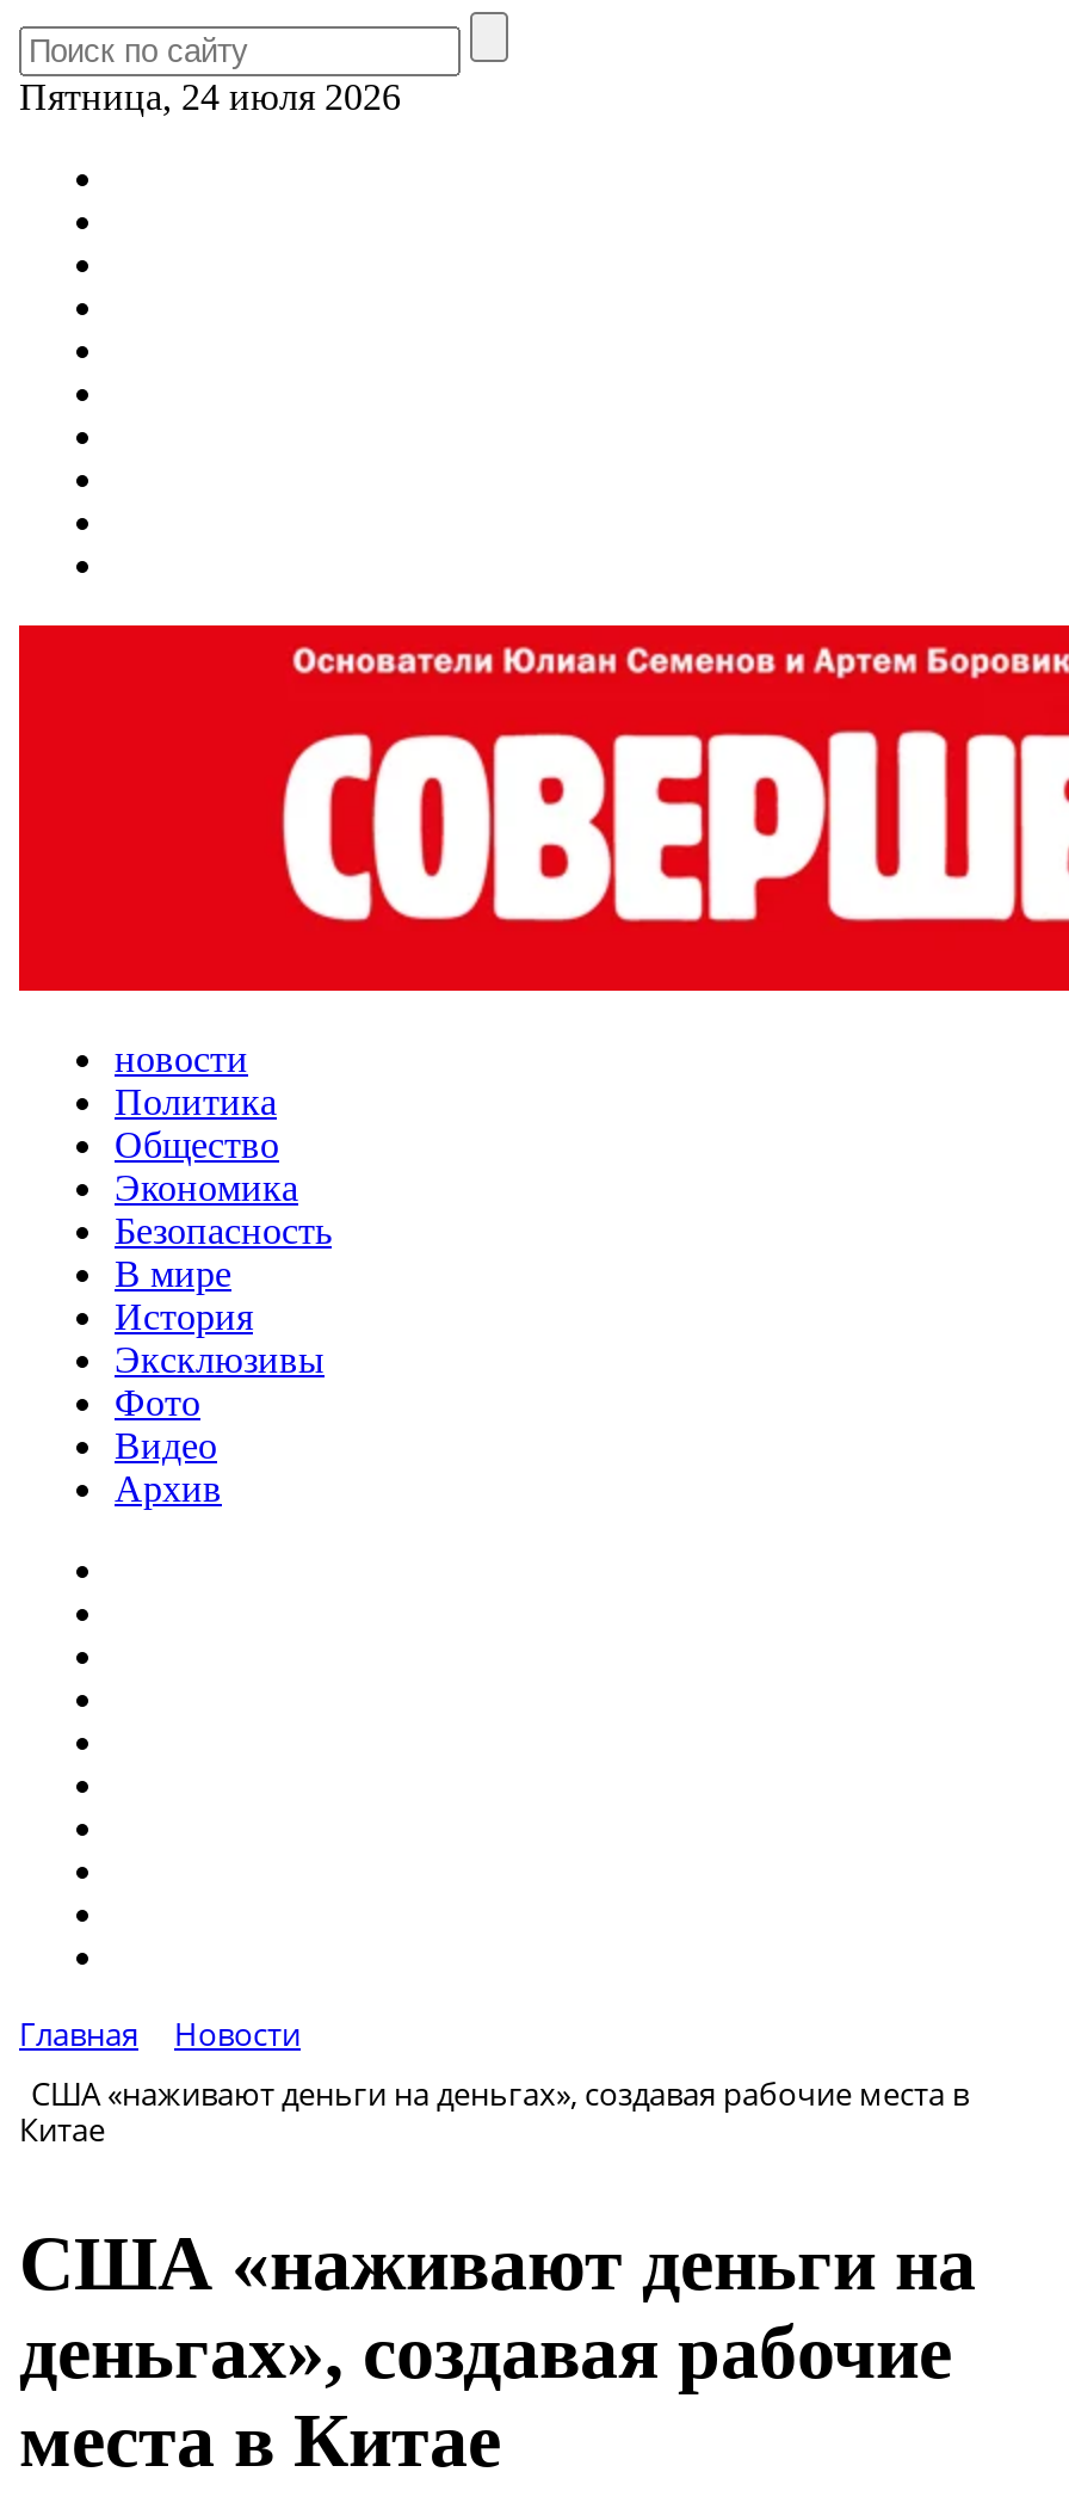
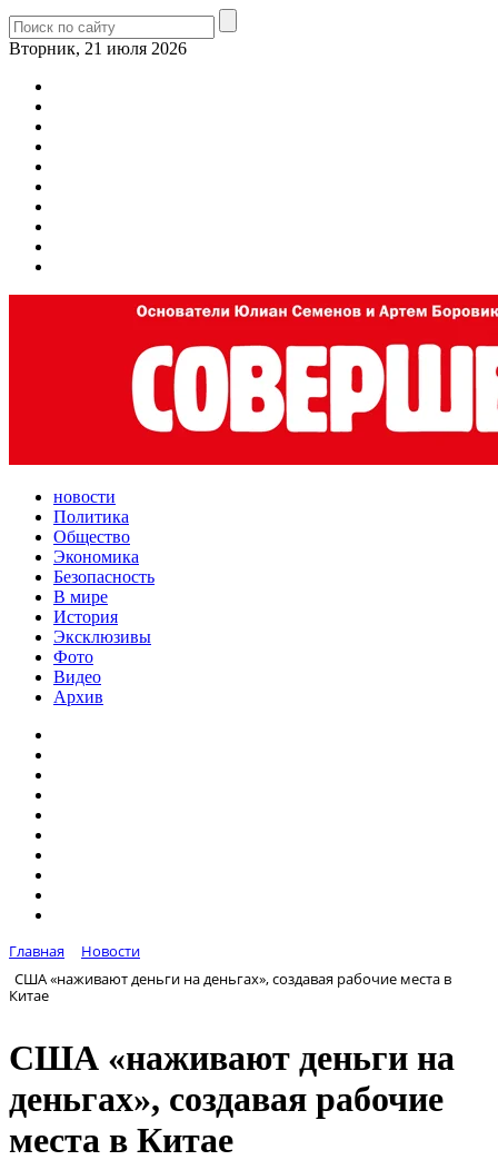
[19,76,401,117] Пятница, 24 июля 2026 -> [9,39,187,58] Вторник, 21 июля 2026

